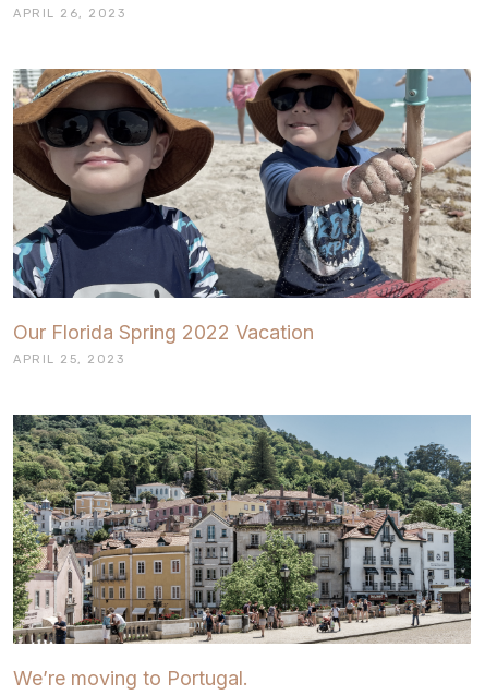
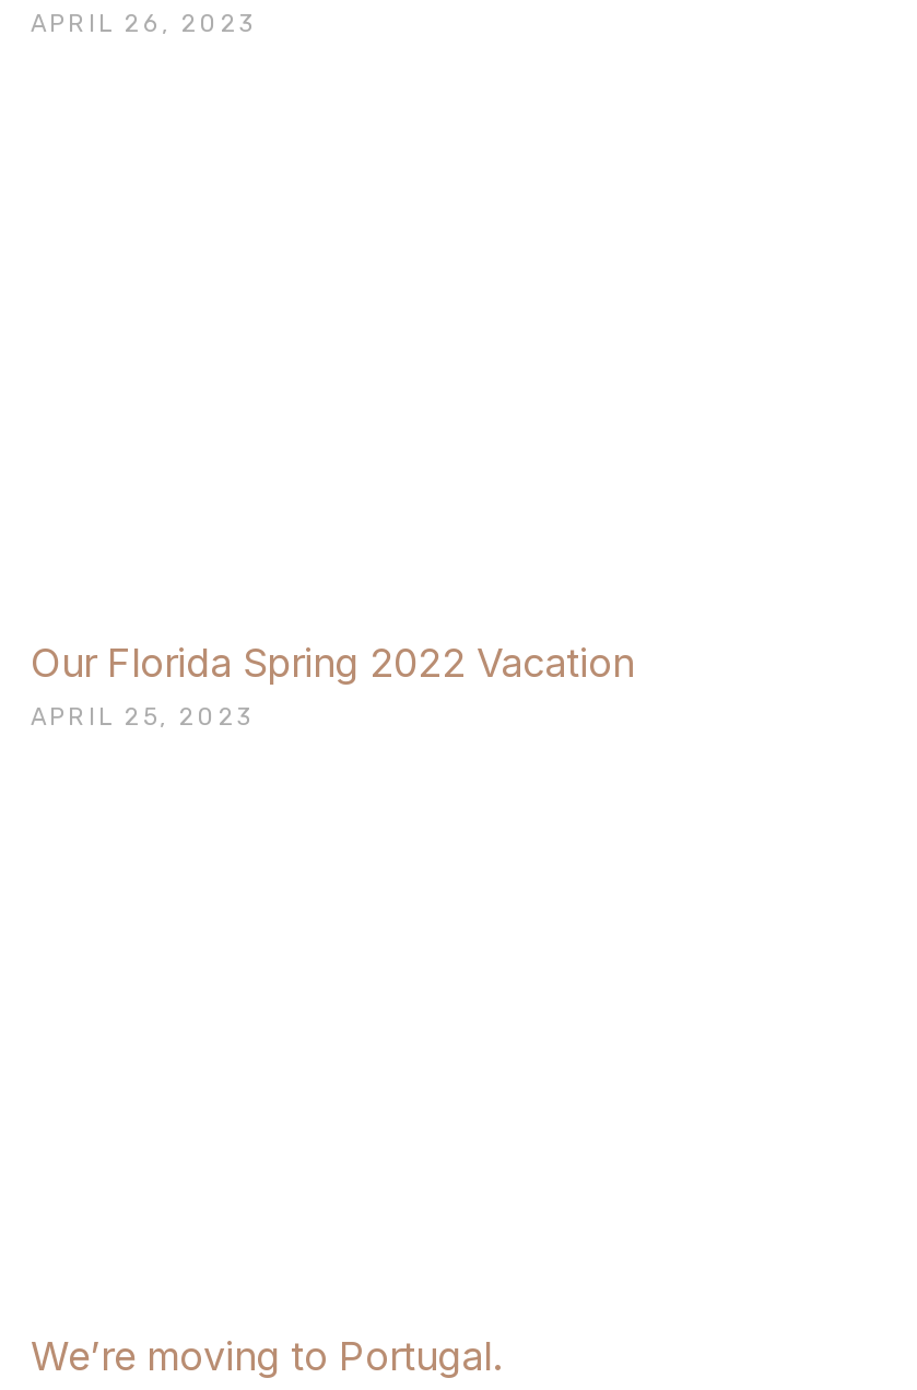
[12,68,472,299] [image] -> none
[12,414,472,645] [image] -> none

